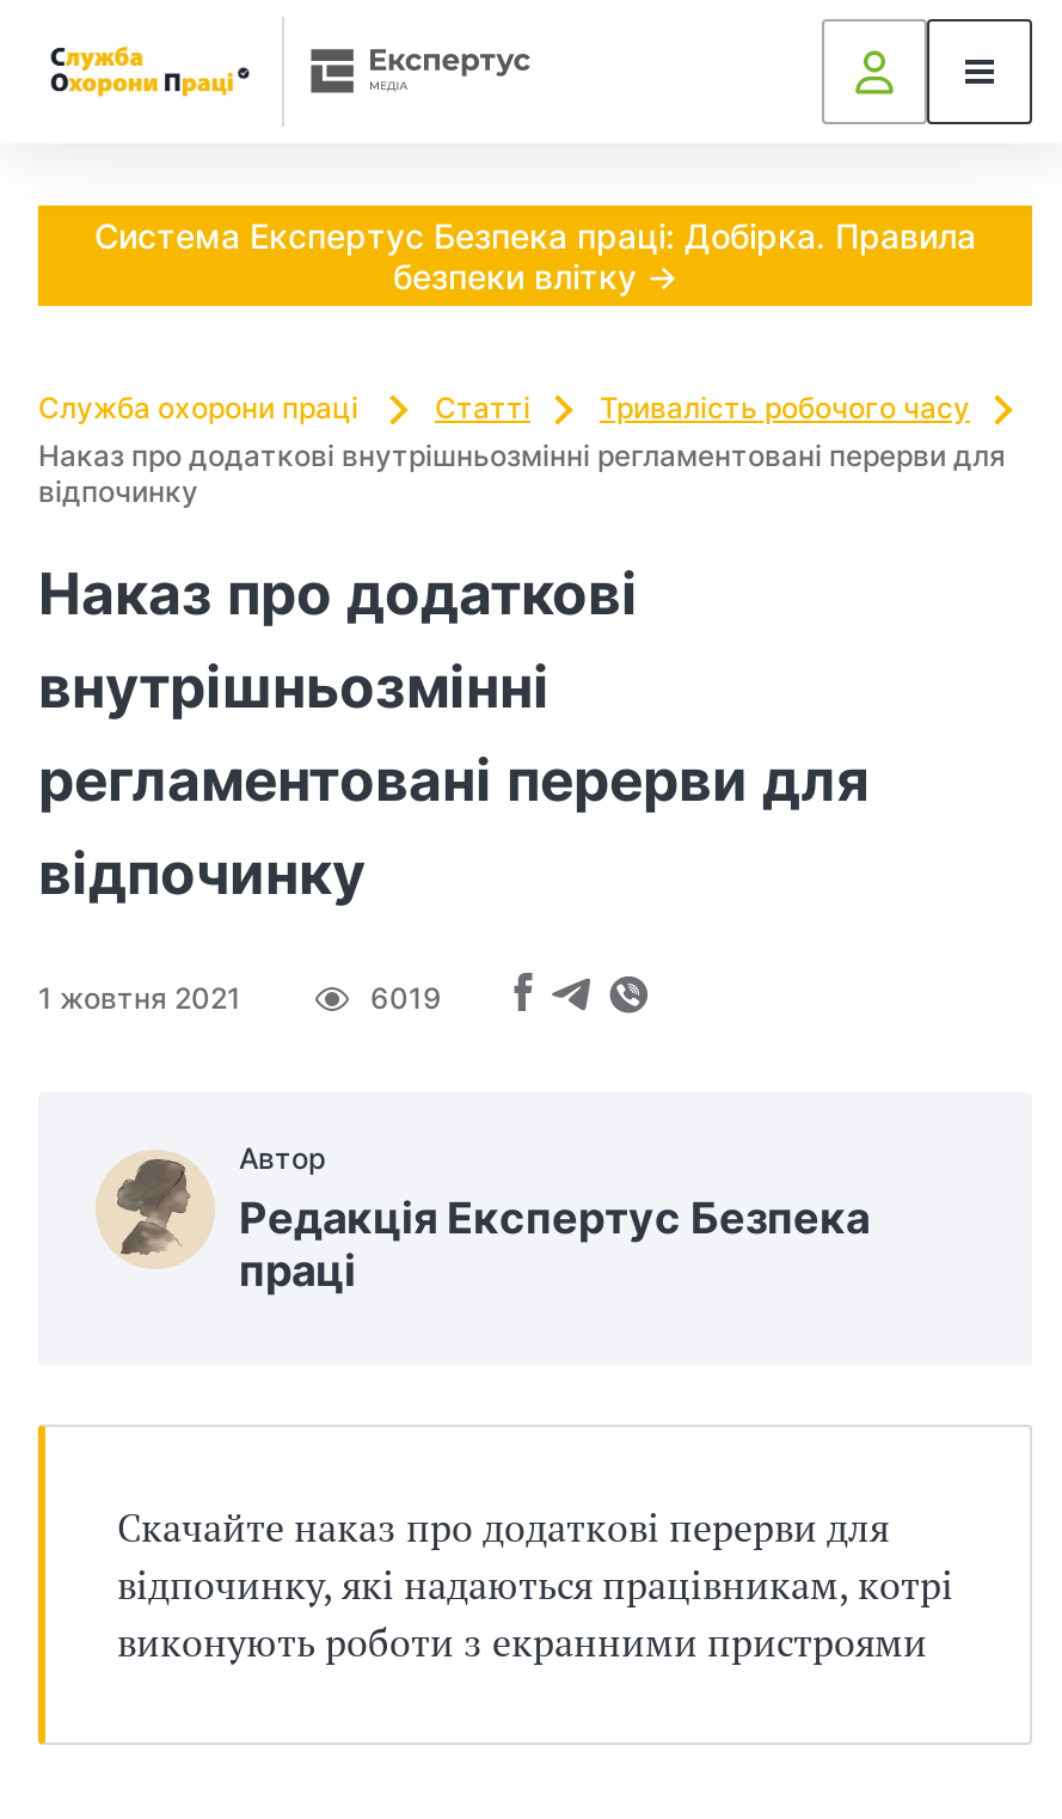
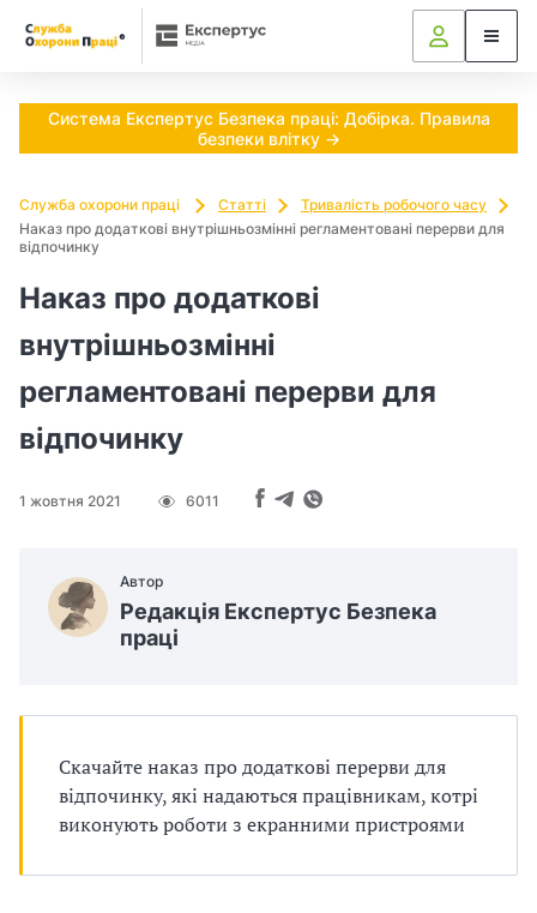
[370,980,442,1016] 6019 -> [186,492,219,510] 6011

